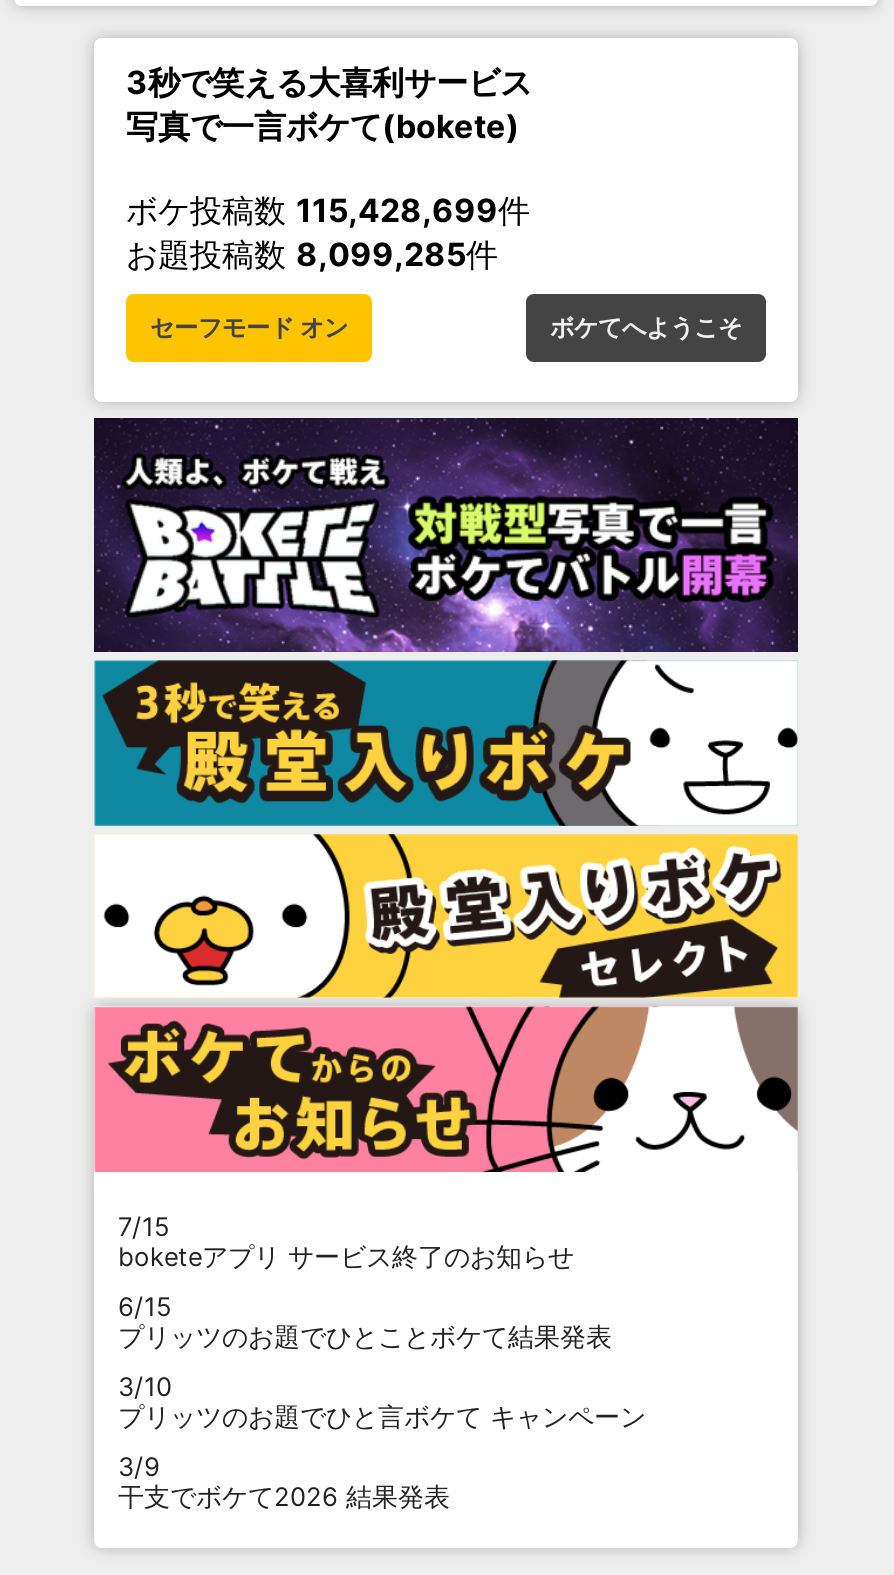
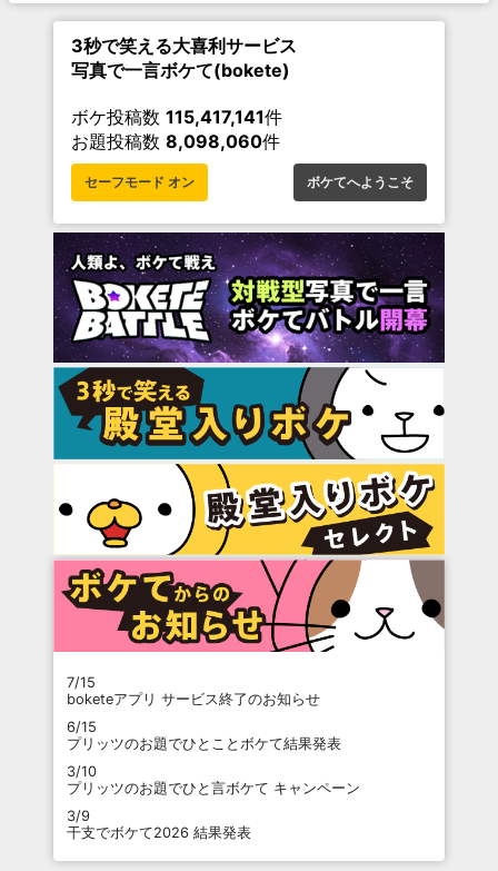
[126,190,530,230] ボケ投稿数115,428,699件 -> [71,106,282,128] ボケ投稿数115,417,141件
[126,234,498,274] お題投稿数8,099,285件 -> [71,130,280,152] お題投稿数8,098,060件

